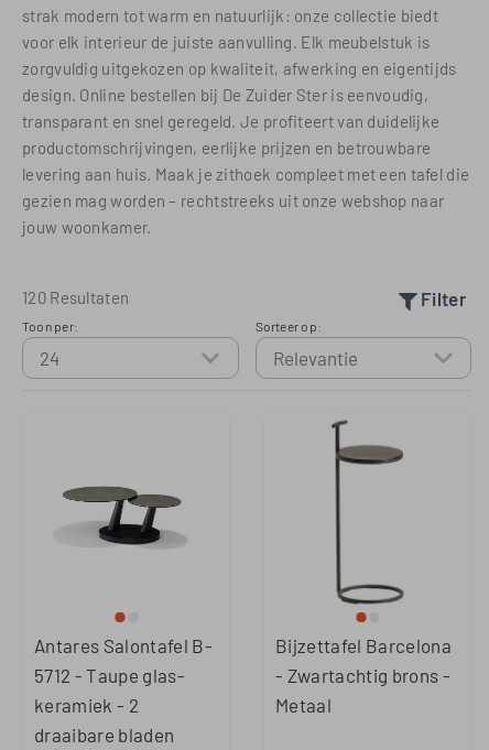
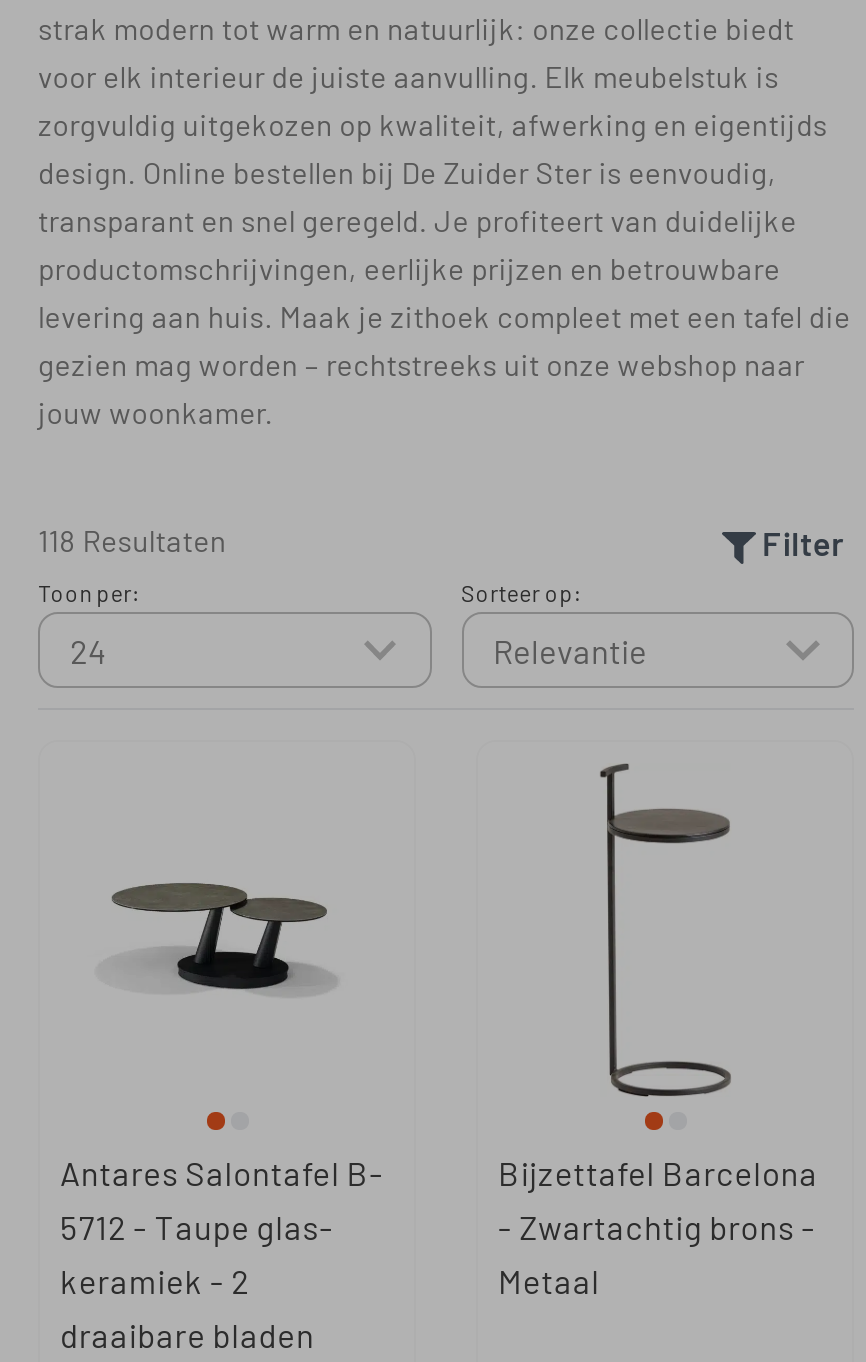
[22,287,129,307] 120 Resultaten -> [38,522,226,558] 118 Resultaten

